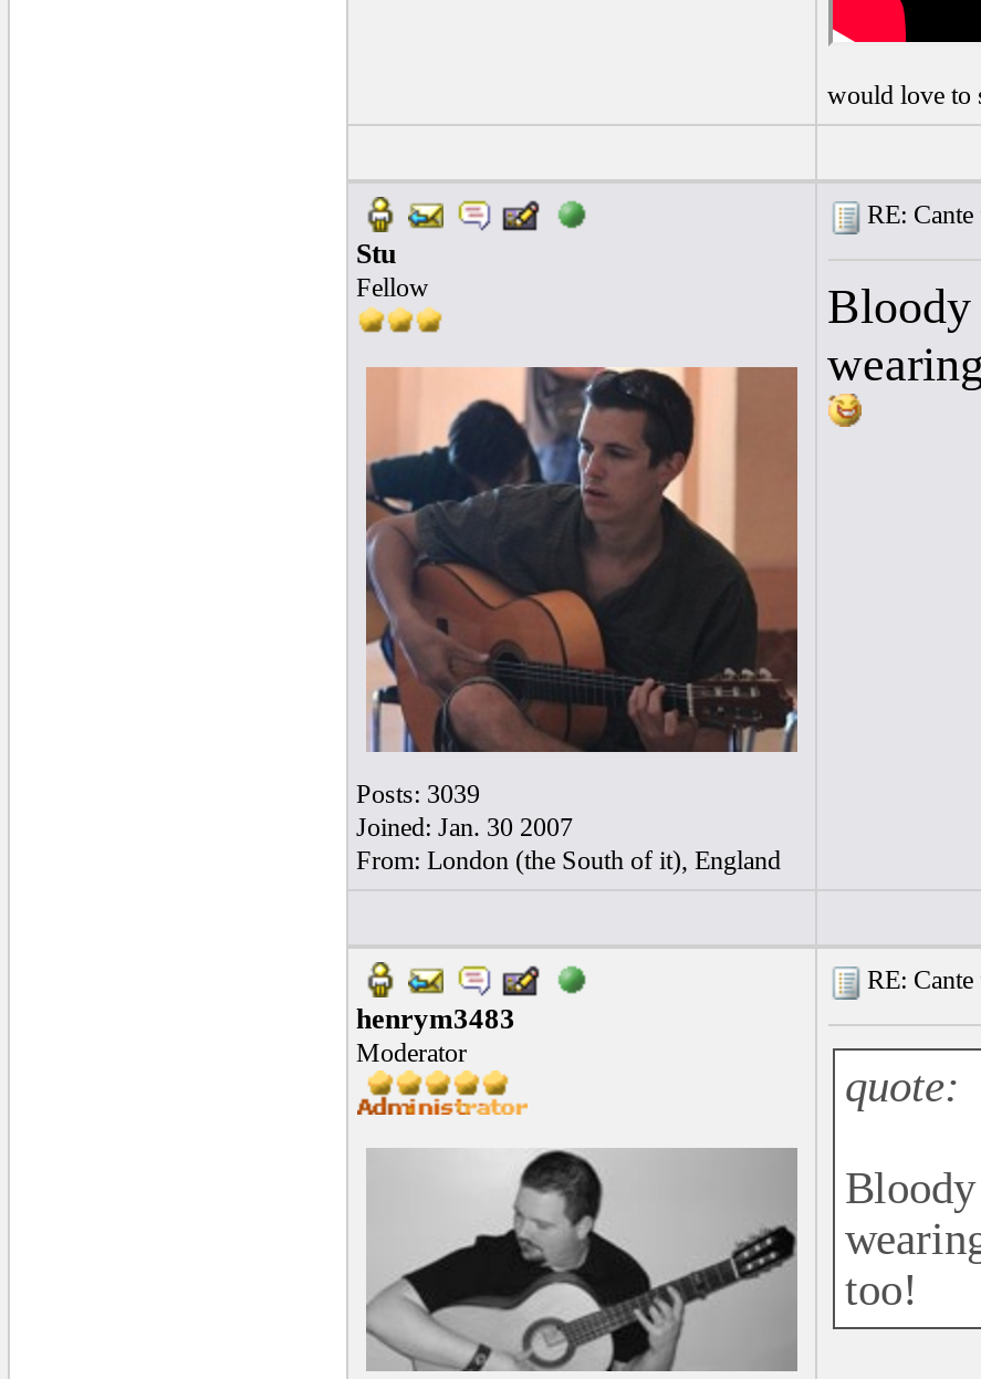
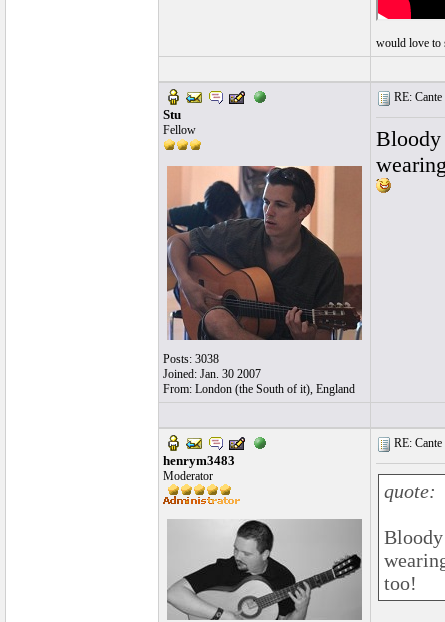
[356,779,480,809] Posts: 3039 -> [162,352,218,366] Posts: 3038

